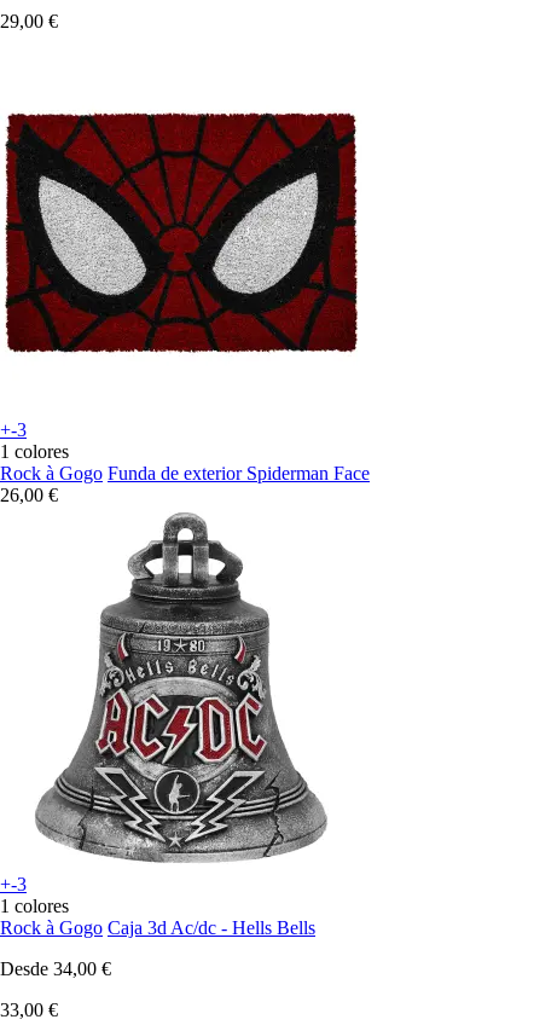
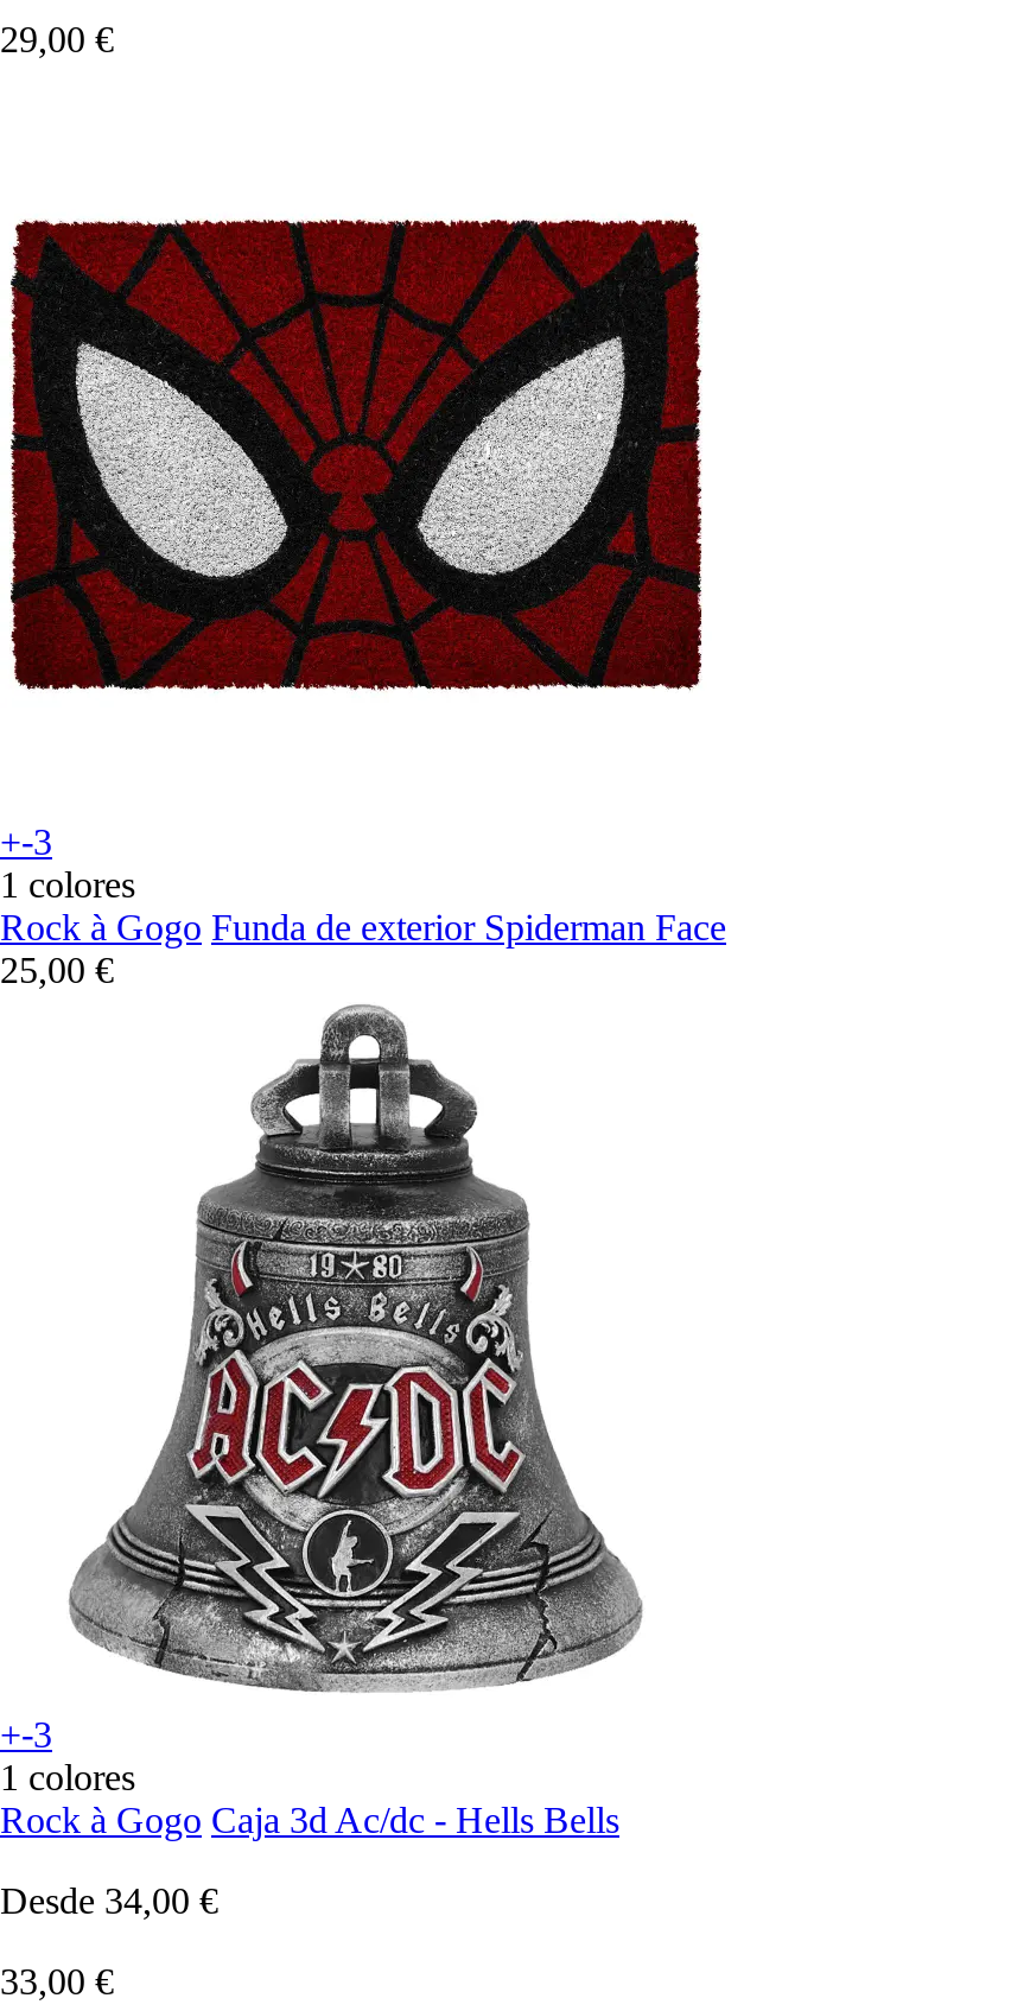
[0,484,58,505] 26,00 € -> [0,949,114,989] 25,00 €

